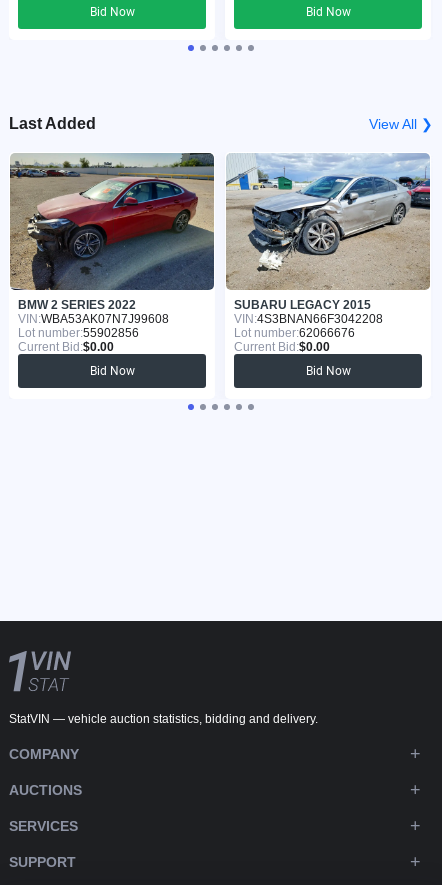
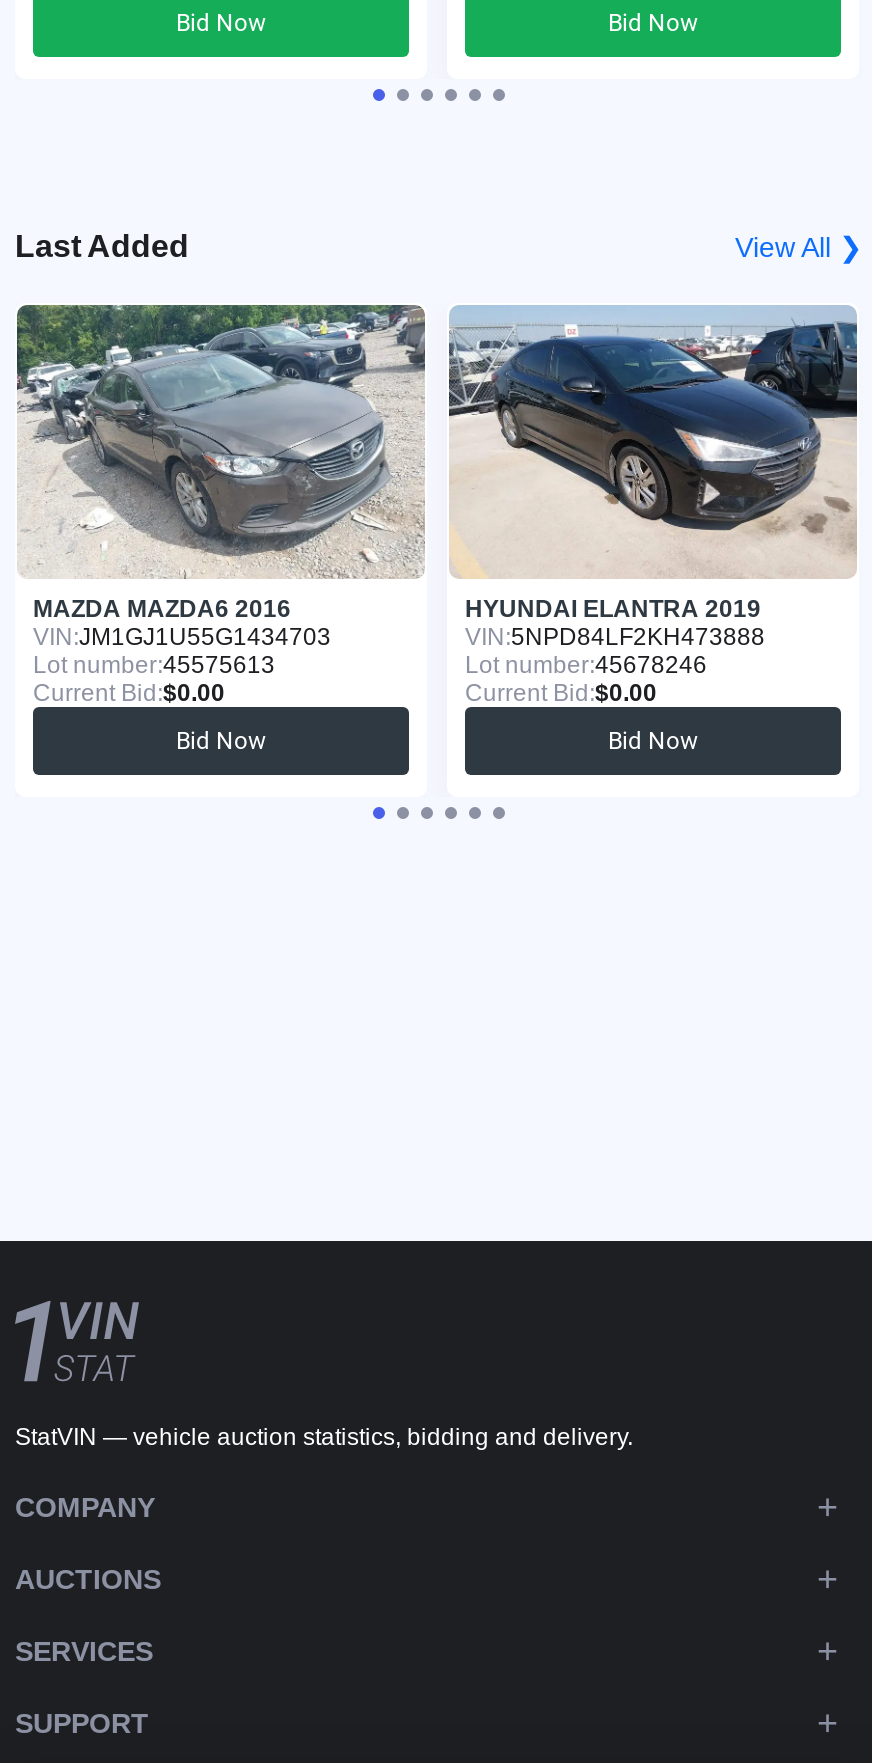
[9,153,215,340] [image] | BMW 2 SERIES 2022 | VIN: WBA53AK07N7J99608 | Lot number:55902856 -> [15,305,425,679] [image] | MAZDA MAZDA6 2016 | VIN: JM1GJ1U55G1434703 | Lot number:45575613
[225,154,431,340] [image] | SUBARU LEGACY 2015 | VIN: 4S3BNAN66F3042208 | Lot number:62066676 -> [449,307,859,679] [image] | HYUNDAI ELANTRA 2019 | VIN: 5NPD84LF2KH473888 | Lot number:45678246

